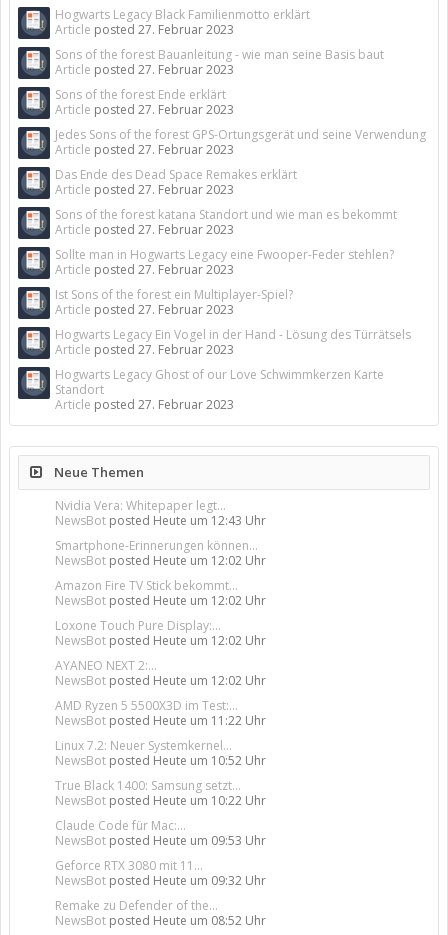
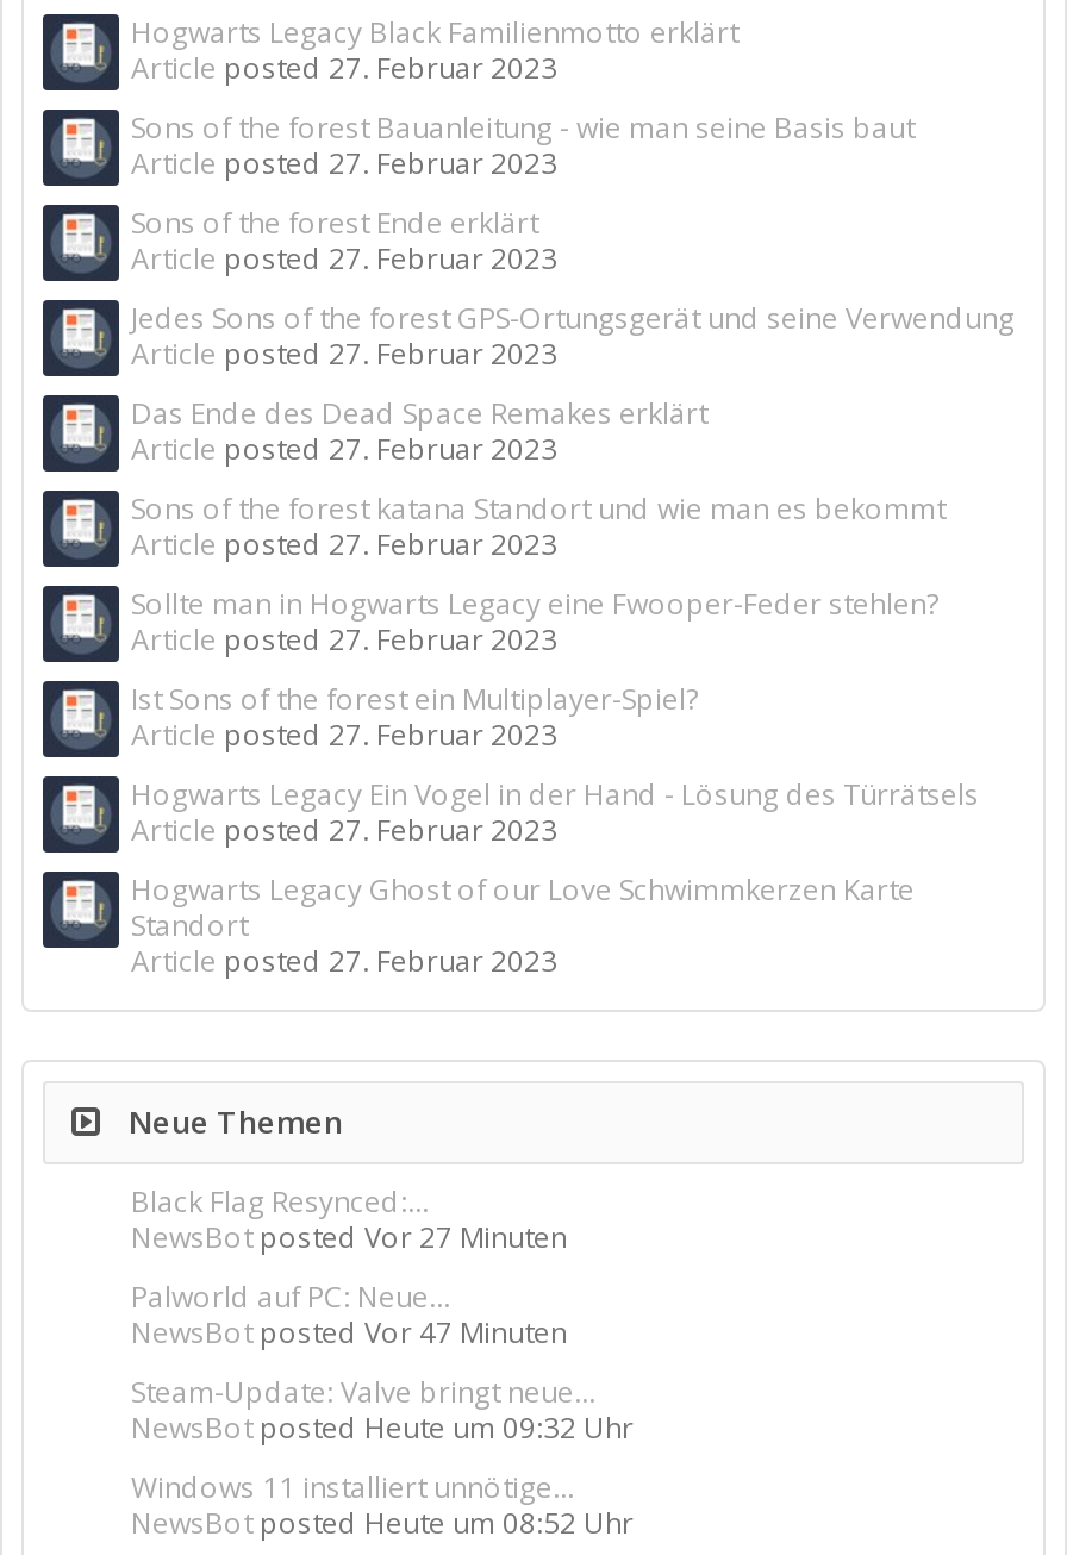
[55,497,266,874] Nvidia Vera: Whitepaper legt... | NewsBot posted Heute um 12:43 Uhr | Smartphone-Erinnerungen können... | NewsBot posted Heute um 12:02 Uhr | Amazon Fire TV Stick bekommt... | NewsBot posted Heute um 12:02 Uhr | Loxone Touch Pure Display:... | NewsBot posted Heute um 12:02 Uhr | AYANEO NEXT 2:... | NewsBot posted Heute um 12:02 Uhr | AMD Ryzen 5 5500X3D im Test:... | NewsBot posted Heute um 11:22 Uhr | Linux 7.2: Neuer Systemkernel... | NewsBot posted Heute um 10:52 Uhr | True Black 1400: Samsung setzt... | NewsBot posted Heute um 10:22 Uhr | Claude Code für Mac:... | NewsBot posted Heute um 09:53 Uhr | Geforce RTX 3080 mit 11... -> [131,1181,595,1412] Black Flag Resynced:... | NewsBotposted Vor 27 Minuten | Palworld auf PC: Neue... | NewsBot posted Vor 47 Minuten | Steam-Update: Valve bringt neue...
[55,897,218,914] Remake zu Defender of the... -> [131,1467,574,1507] Windows 11 installiert unnötige...

